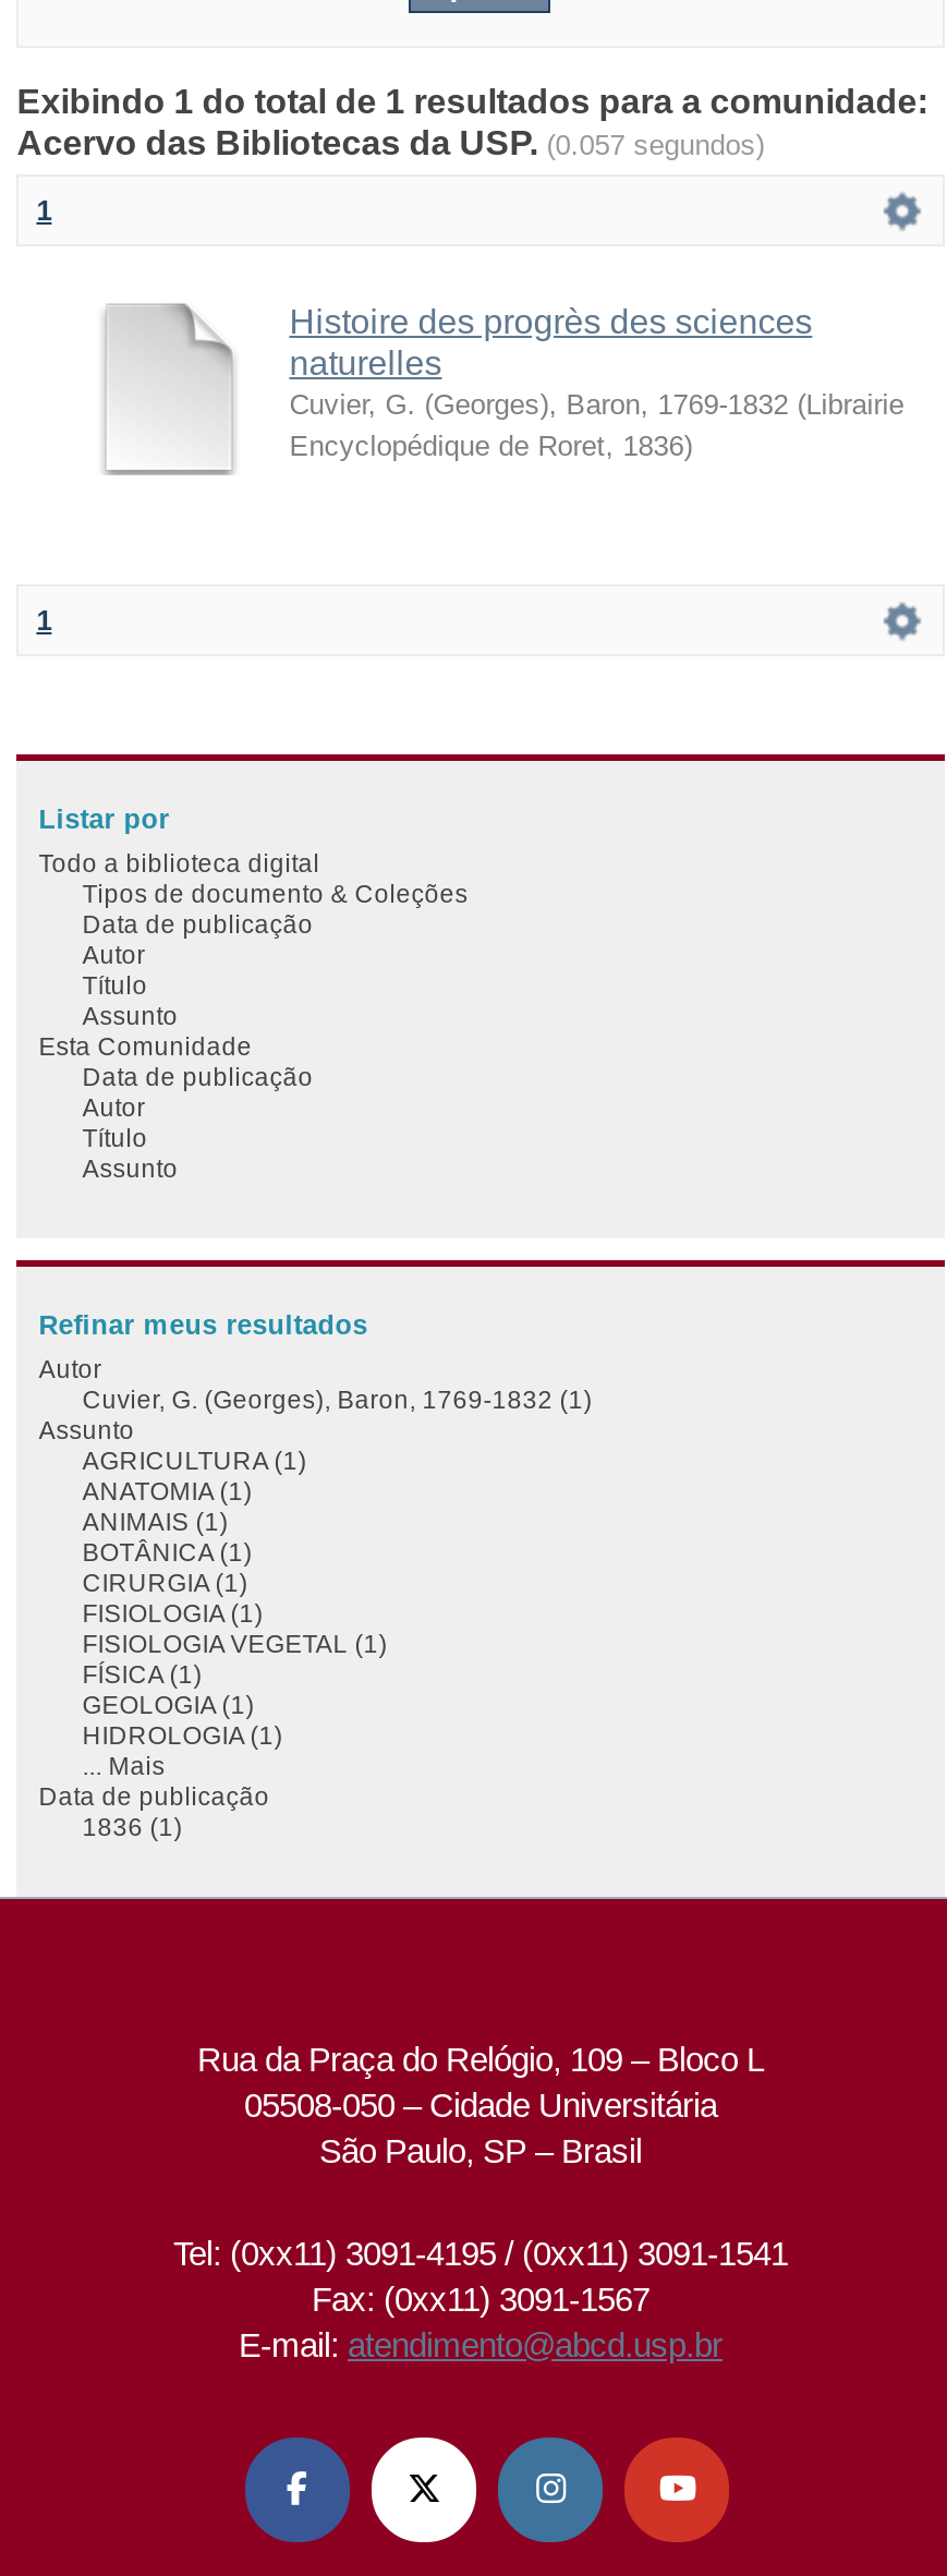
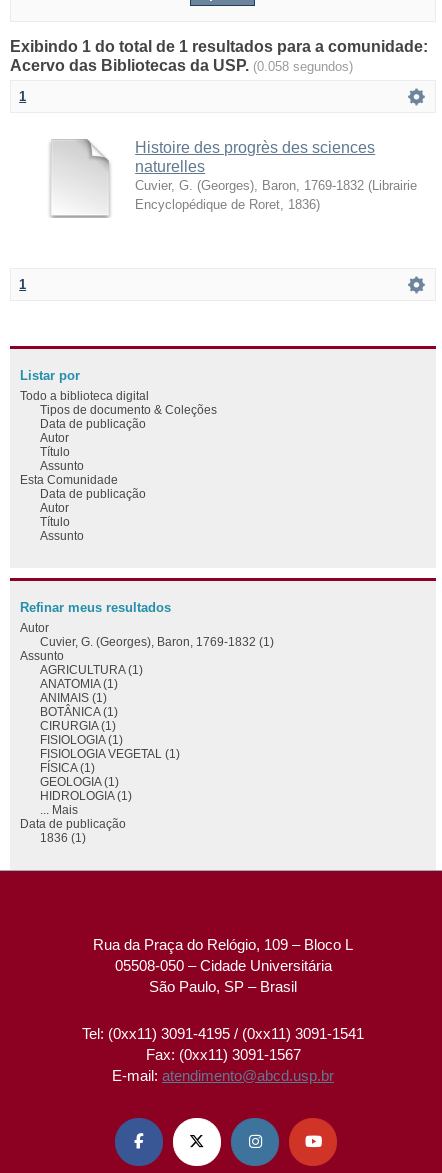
[17,124,764,161] Acervo das Bibliotecas da USP. (0.057 segundos) -> [10,57,353,74] Acervo das Bibliotecas da USP. (0.058 segundos)

